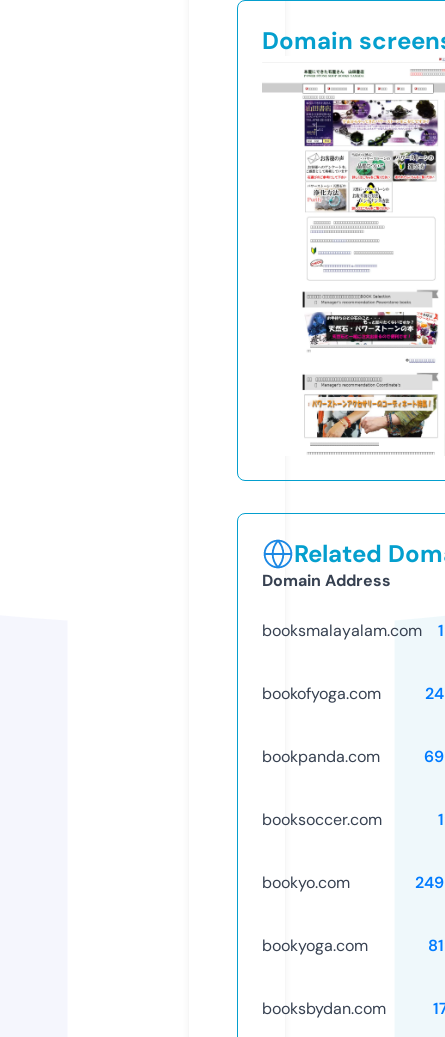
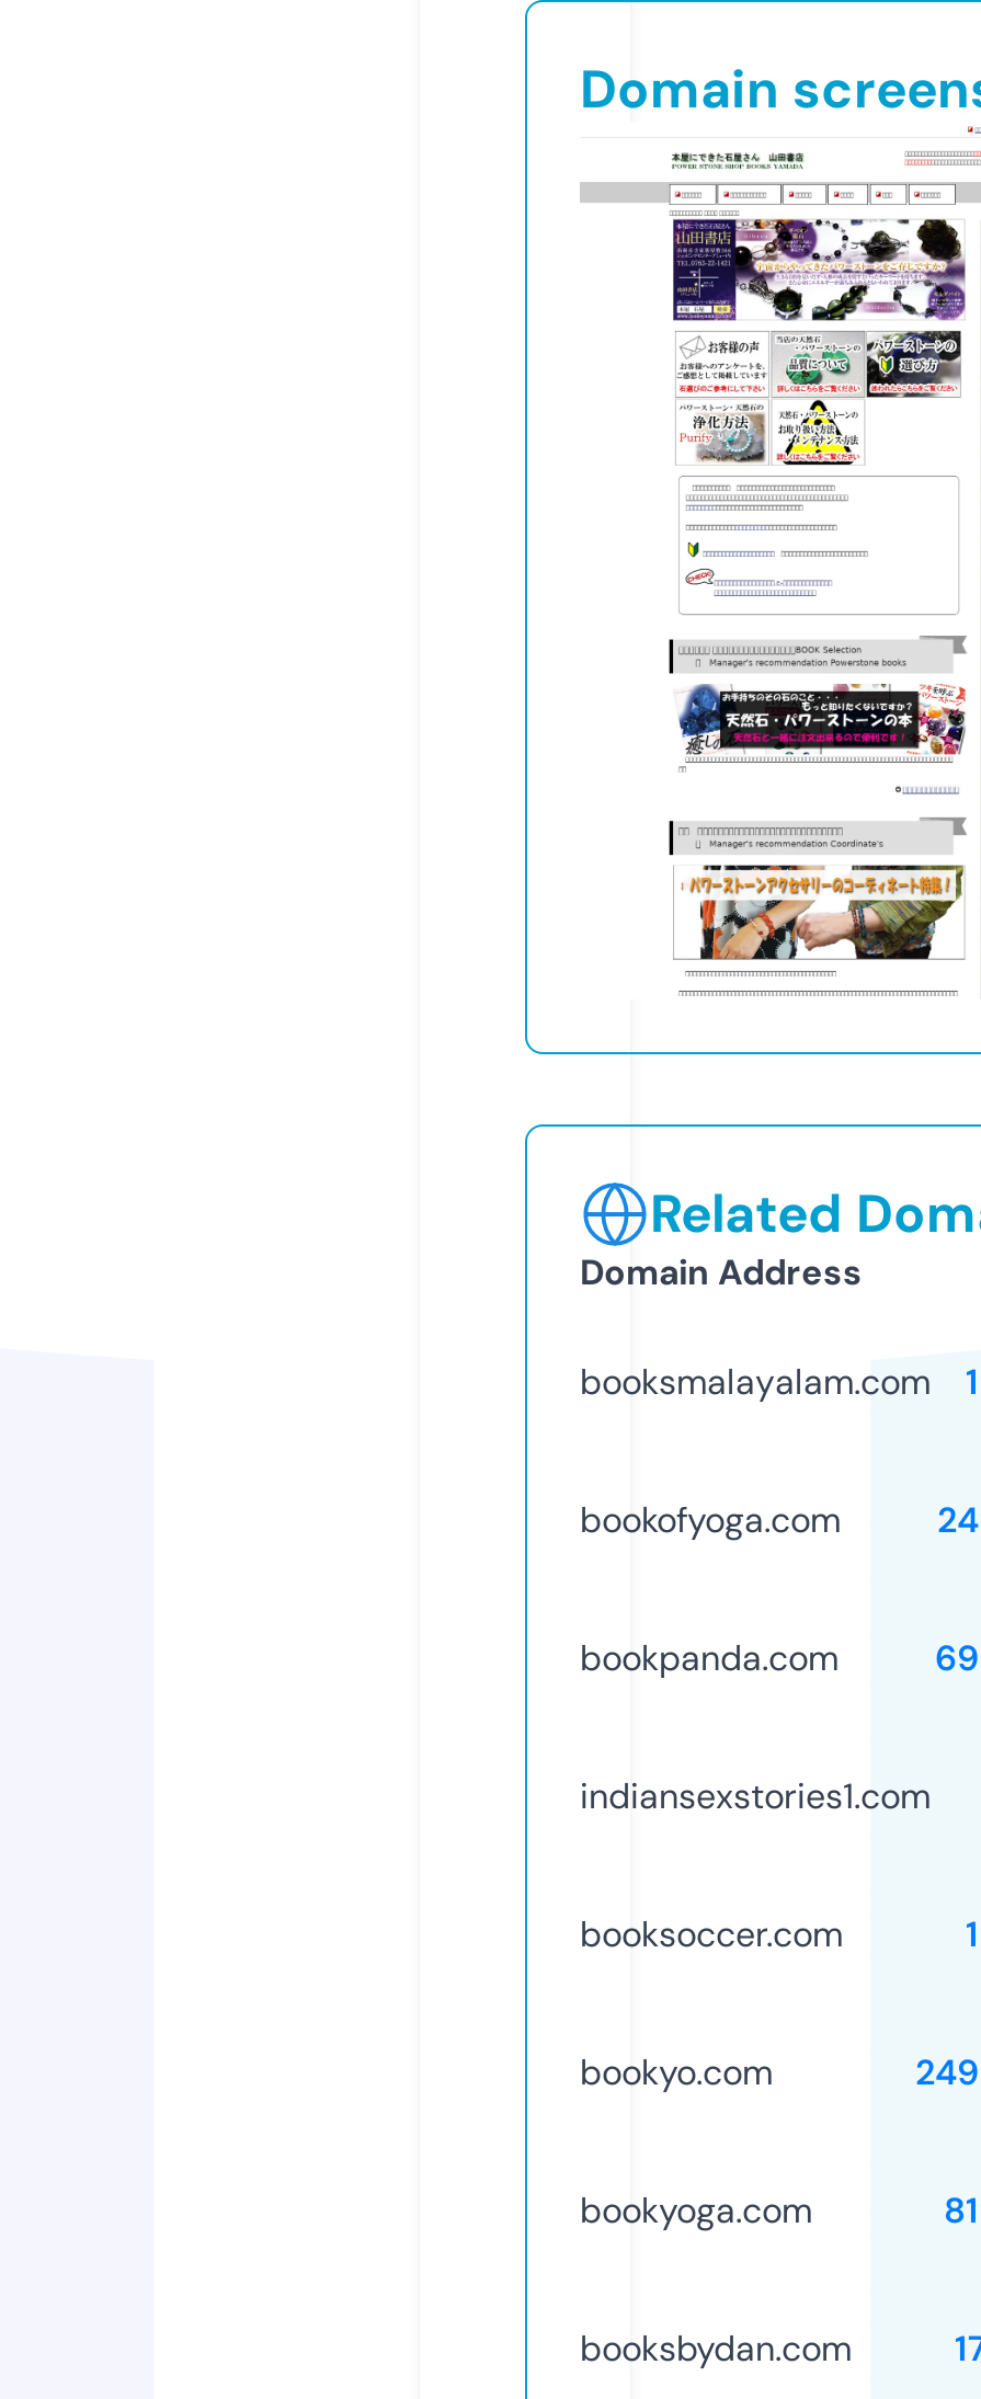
none -> [580,1773,931,1819] indiansexstories1.com

